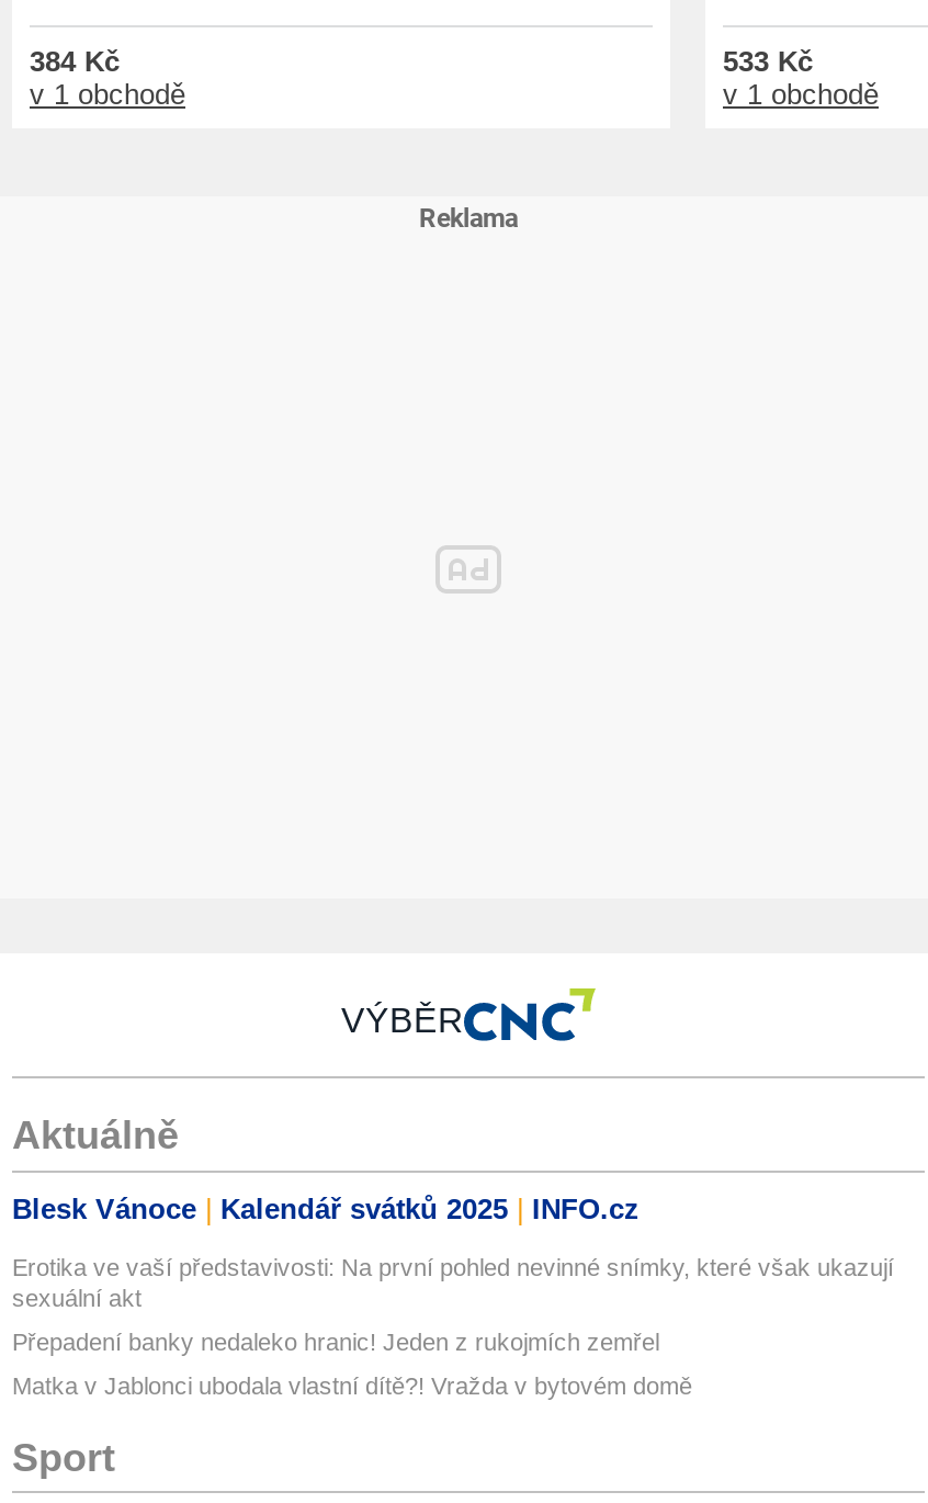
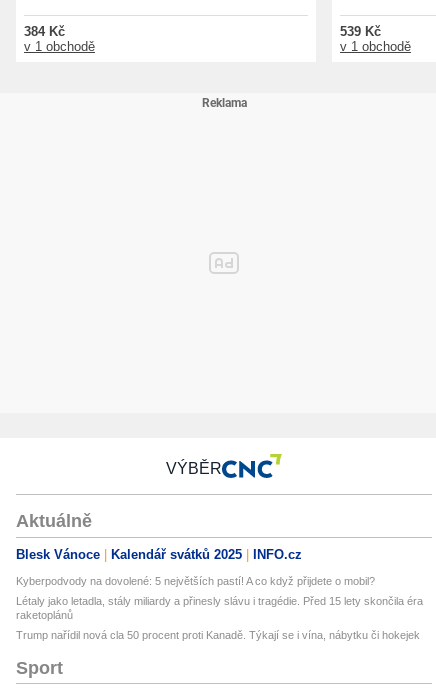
[723,45,813,78] 533 Kč -> [340,24,381,39] 539 Kč
[12,1254,894,1311] Erotika ve vaší představivosti: Na první pohled nevinné snímky, které však ukazují | sexuální akt -> [16,575,375,587] Kyberpodvody na dovolené: 5 největších pastí! A co když přijdete o mobil?
[12,1328,659,1355] Přepadení banky nedaleko hranic! Jeden z rukojmích zemřel -> [16,595,423,621] Létaly jako letadla, stály miliardy a přinesly slávu i tragédie. Před 15 lety skončila éra | raketoplánů
[12,1372,692,1399] Matka v Jablonci ubodala vlastní dítě?! Vražda v bytovém domě -> [16,629,420,641] Trump nařídil nová cla 50 procent proti Kanadě. Týkají se i vína, nábytku či hokejek

